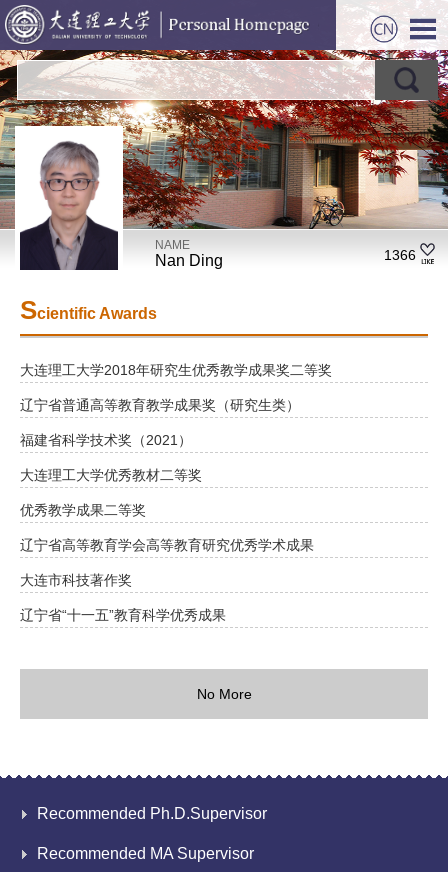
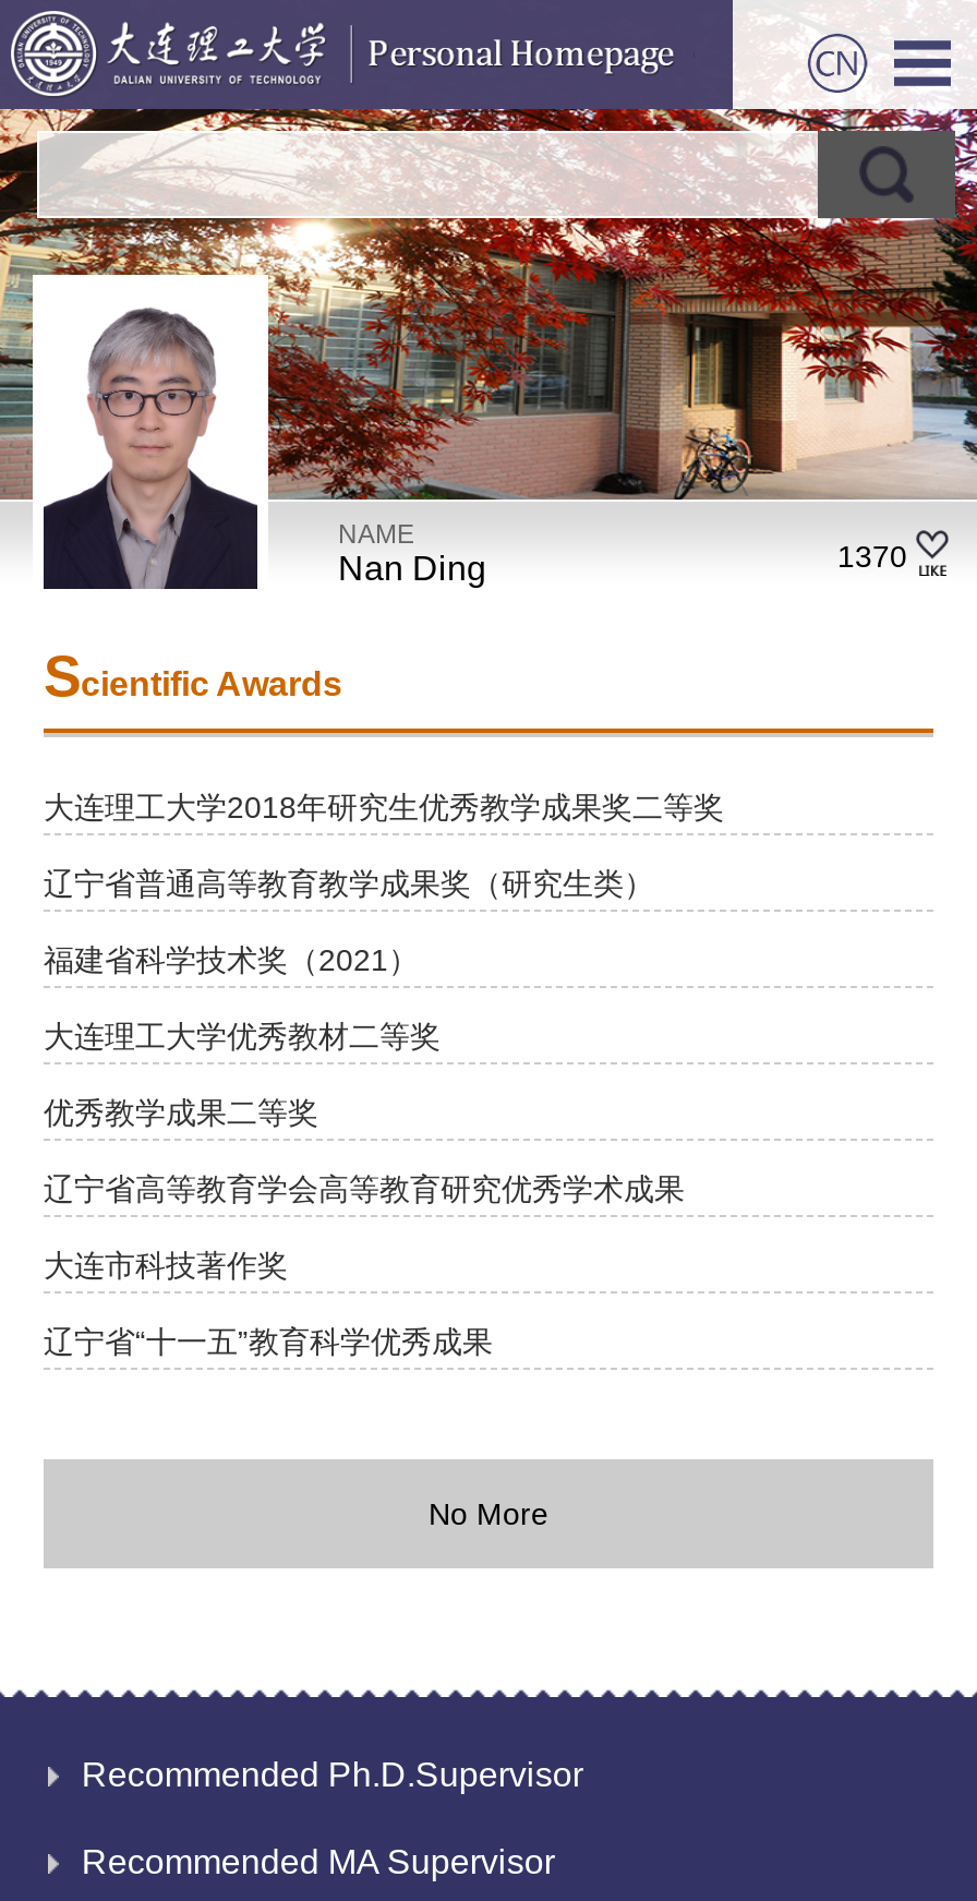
[384,247,416,263] 1366 -> [837,539,907,574] 1370

